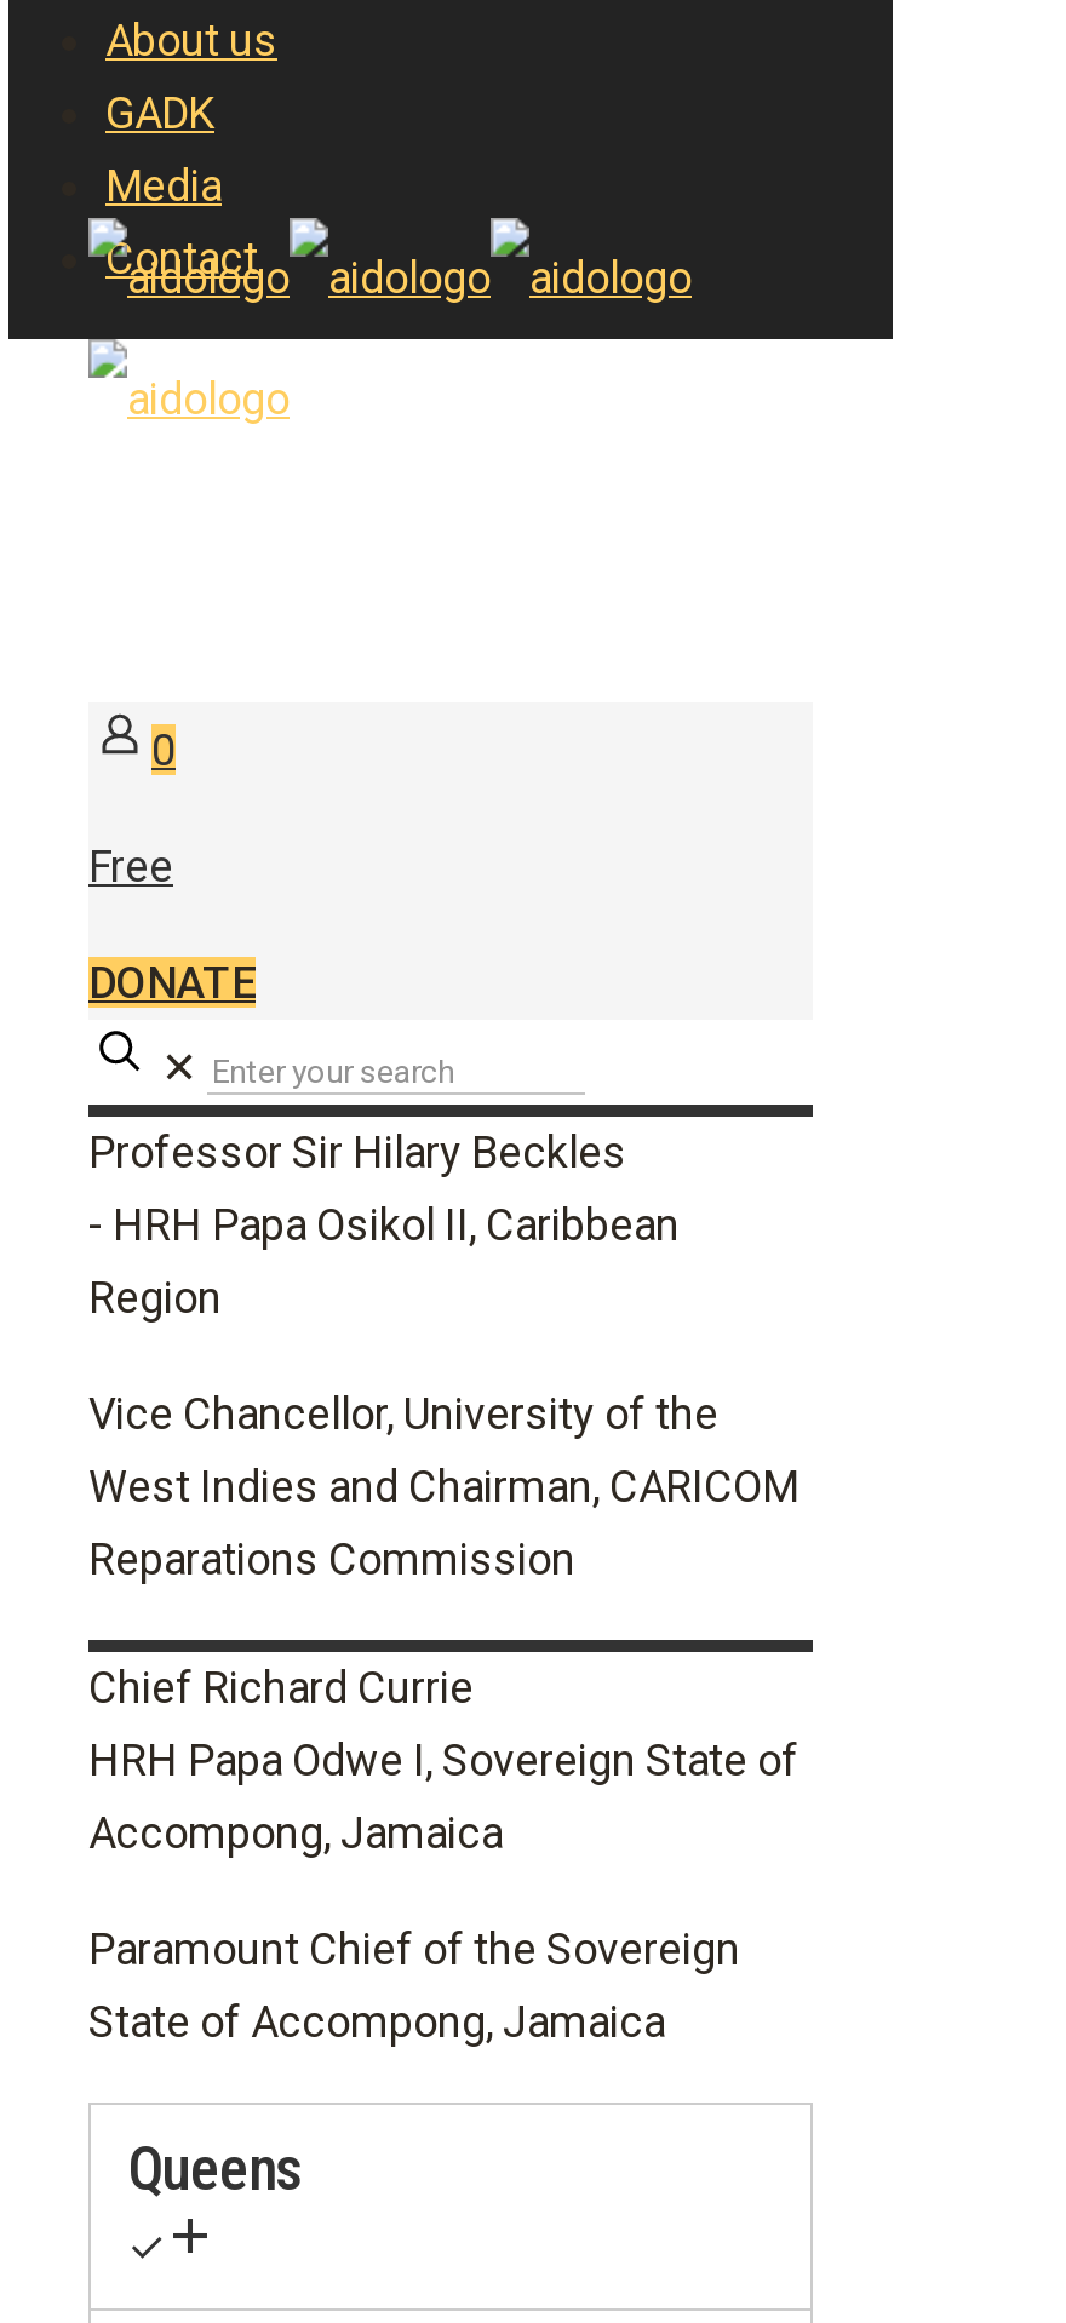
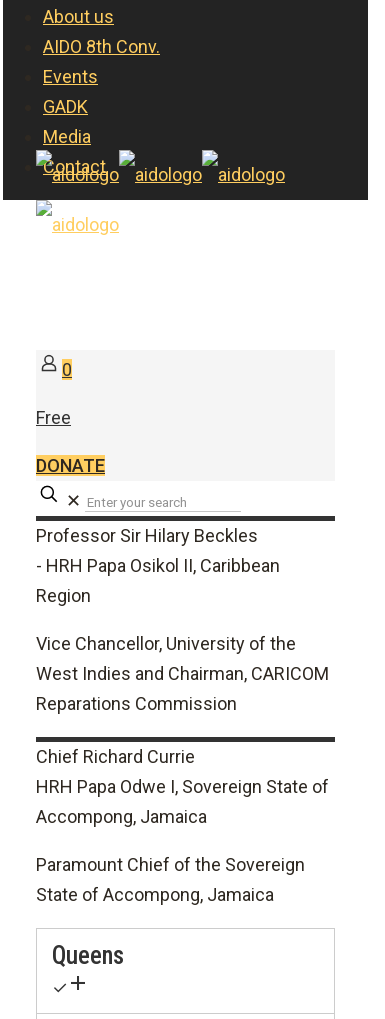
none -> [43,36,160,87] AIDO 8th Conv. | Events

